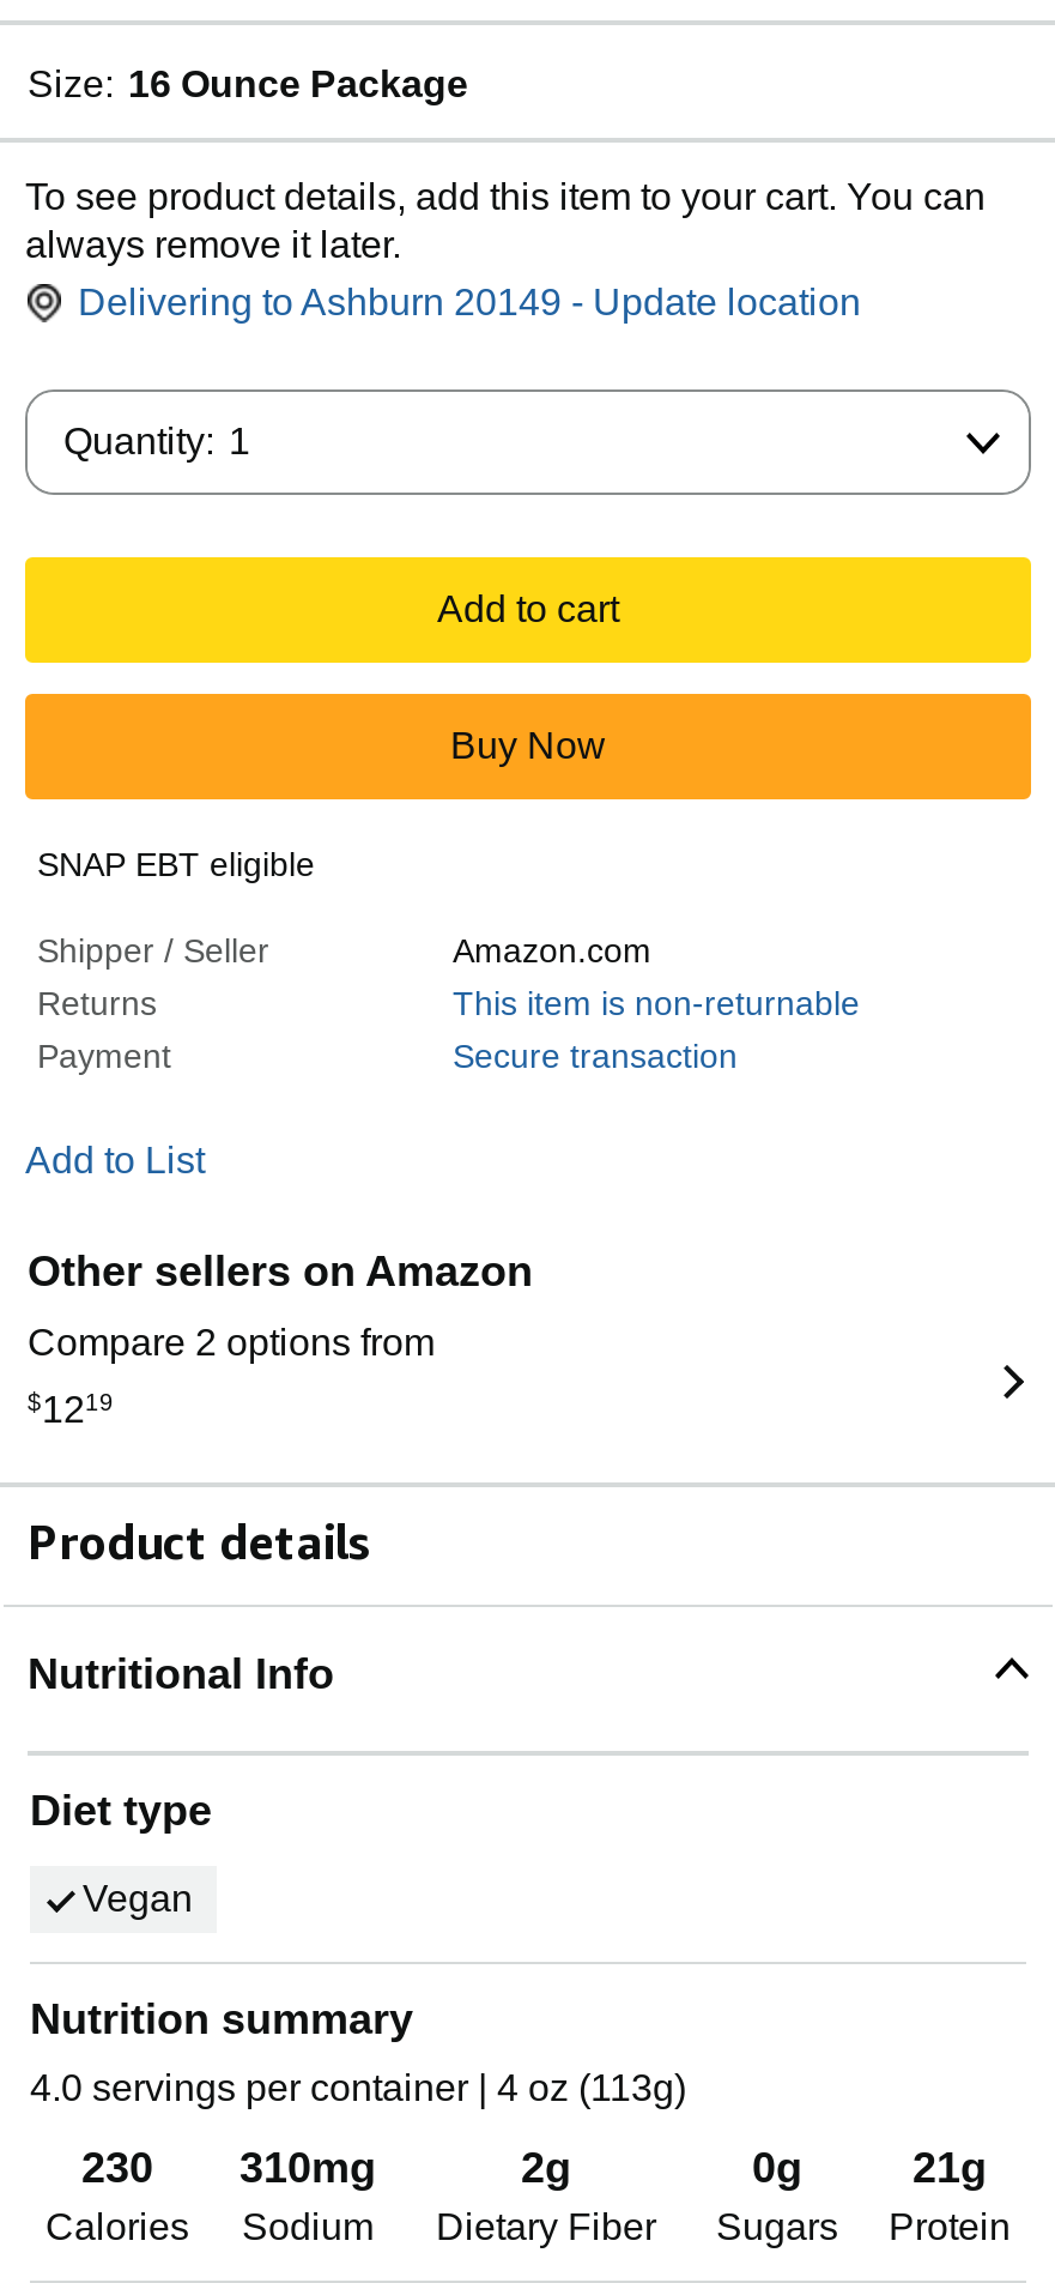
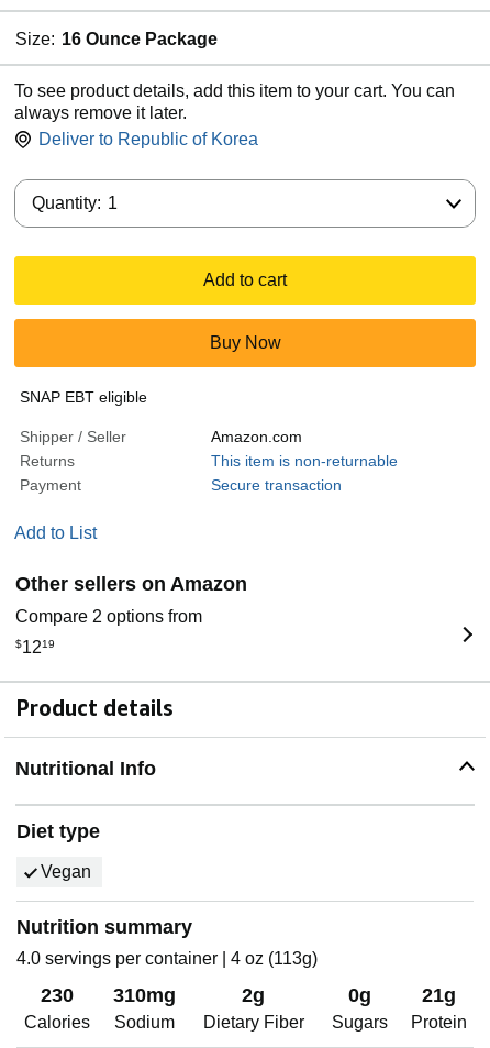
[78,282,861,323] Delivering to Ashburn 20149 - Update location -> [38,130,258,149] Deliver to Republic of Korea

